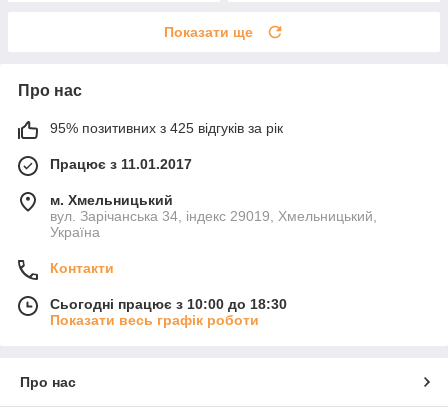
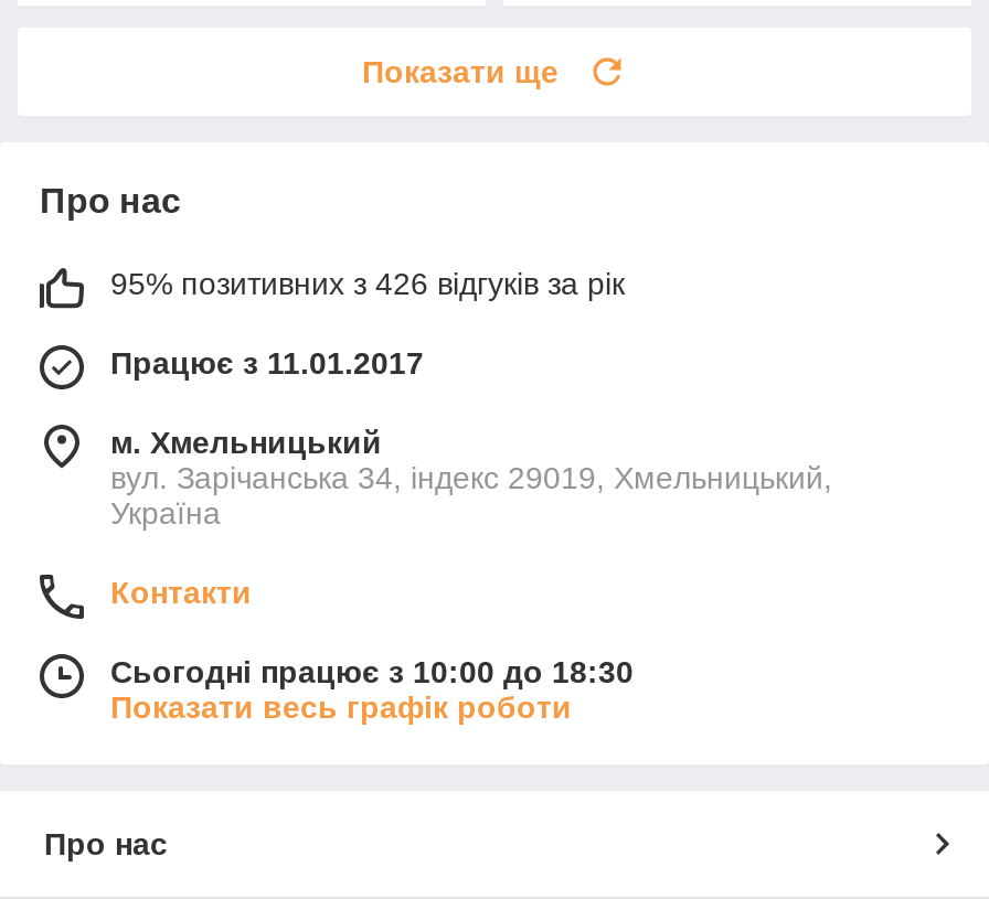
[50,120,283,136] 95% позитивних з 425 відгуків за рік -> [110,265,625,301] 95% позитивних з 426 відгуків за рік

